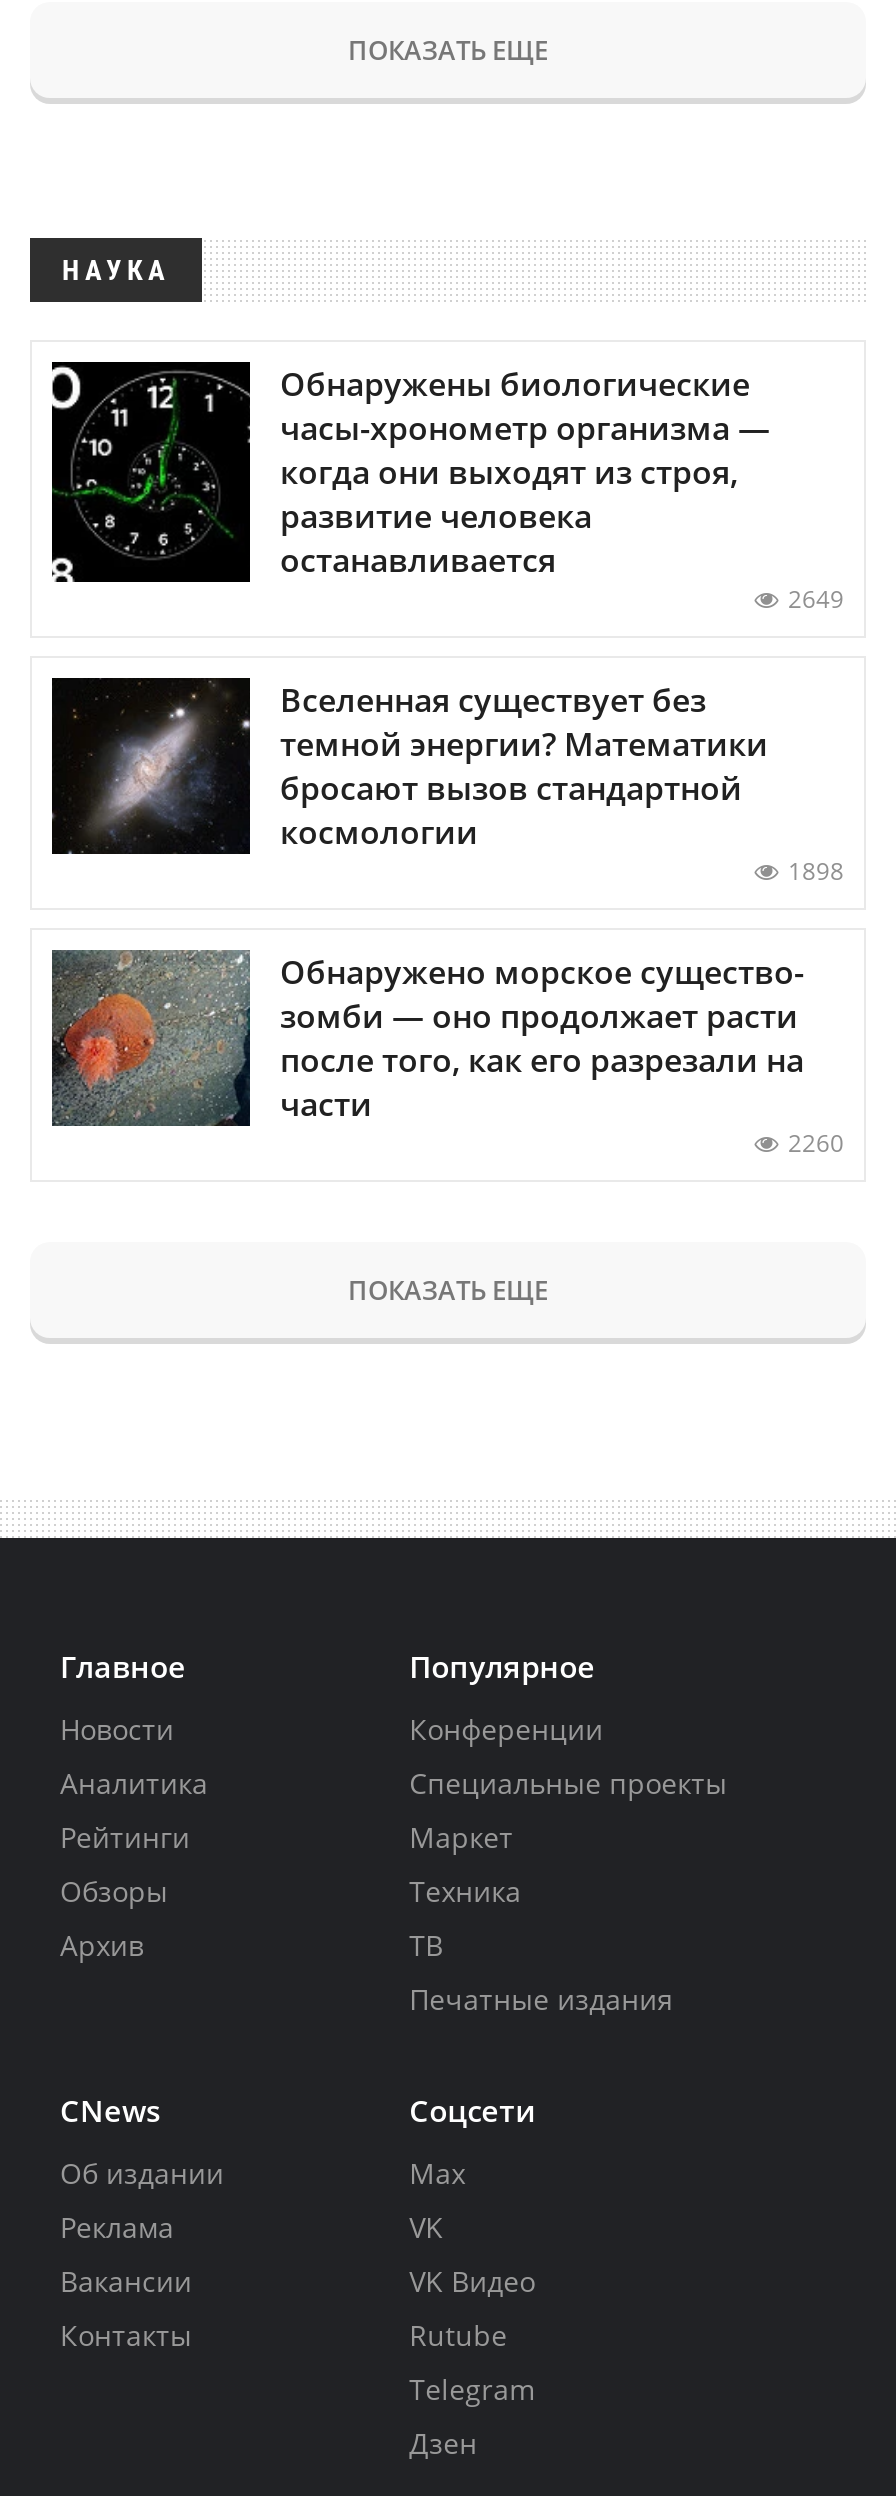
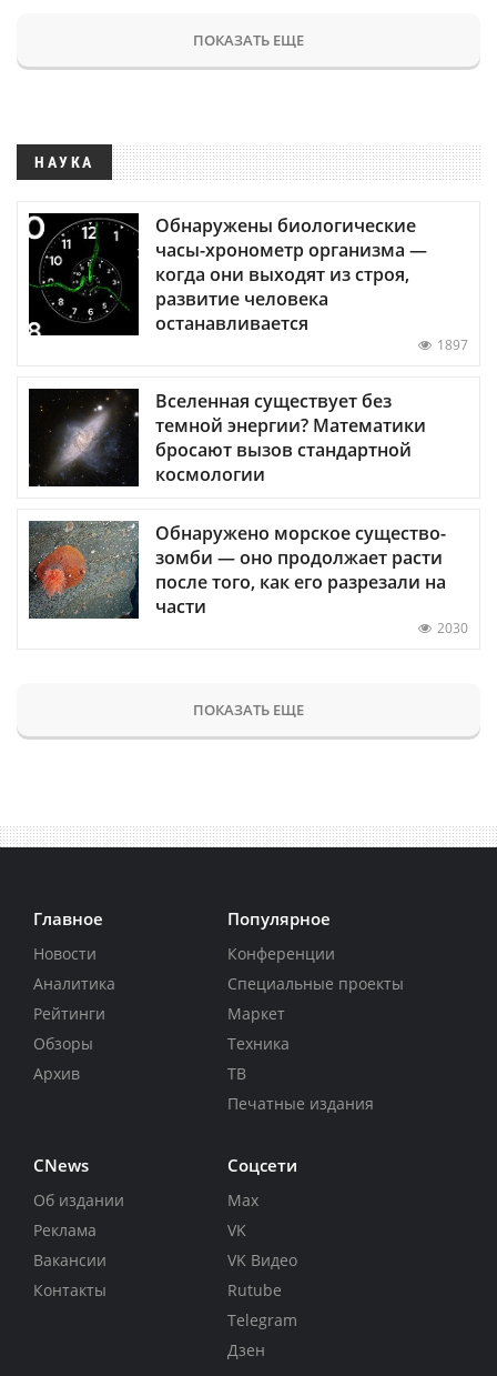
[788,581,844,615] 2649 -> [437,335,468,354] 1897
[788,854,844,888] 1898 -> none
[788,1126,844,1160] 2260 -> [437,619,468,637] 2030

